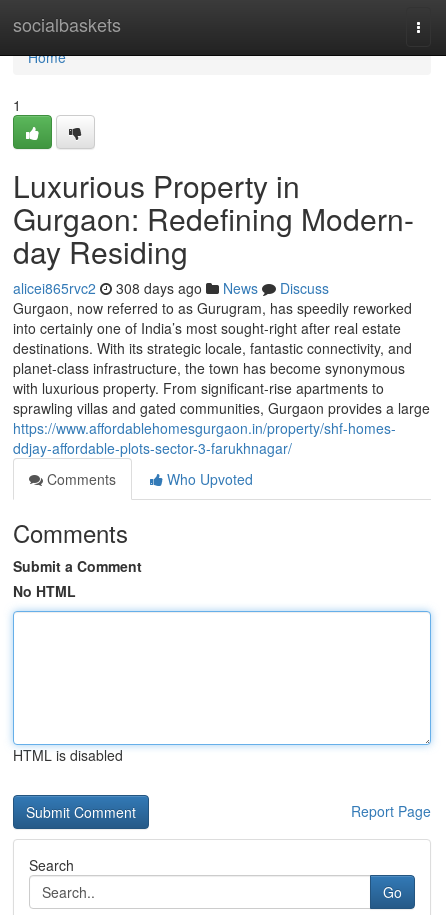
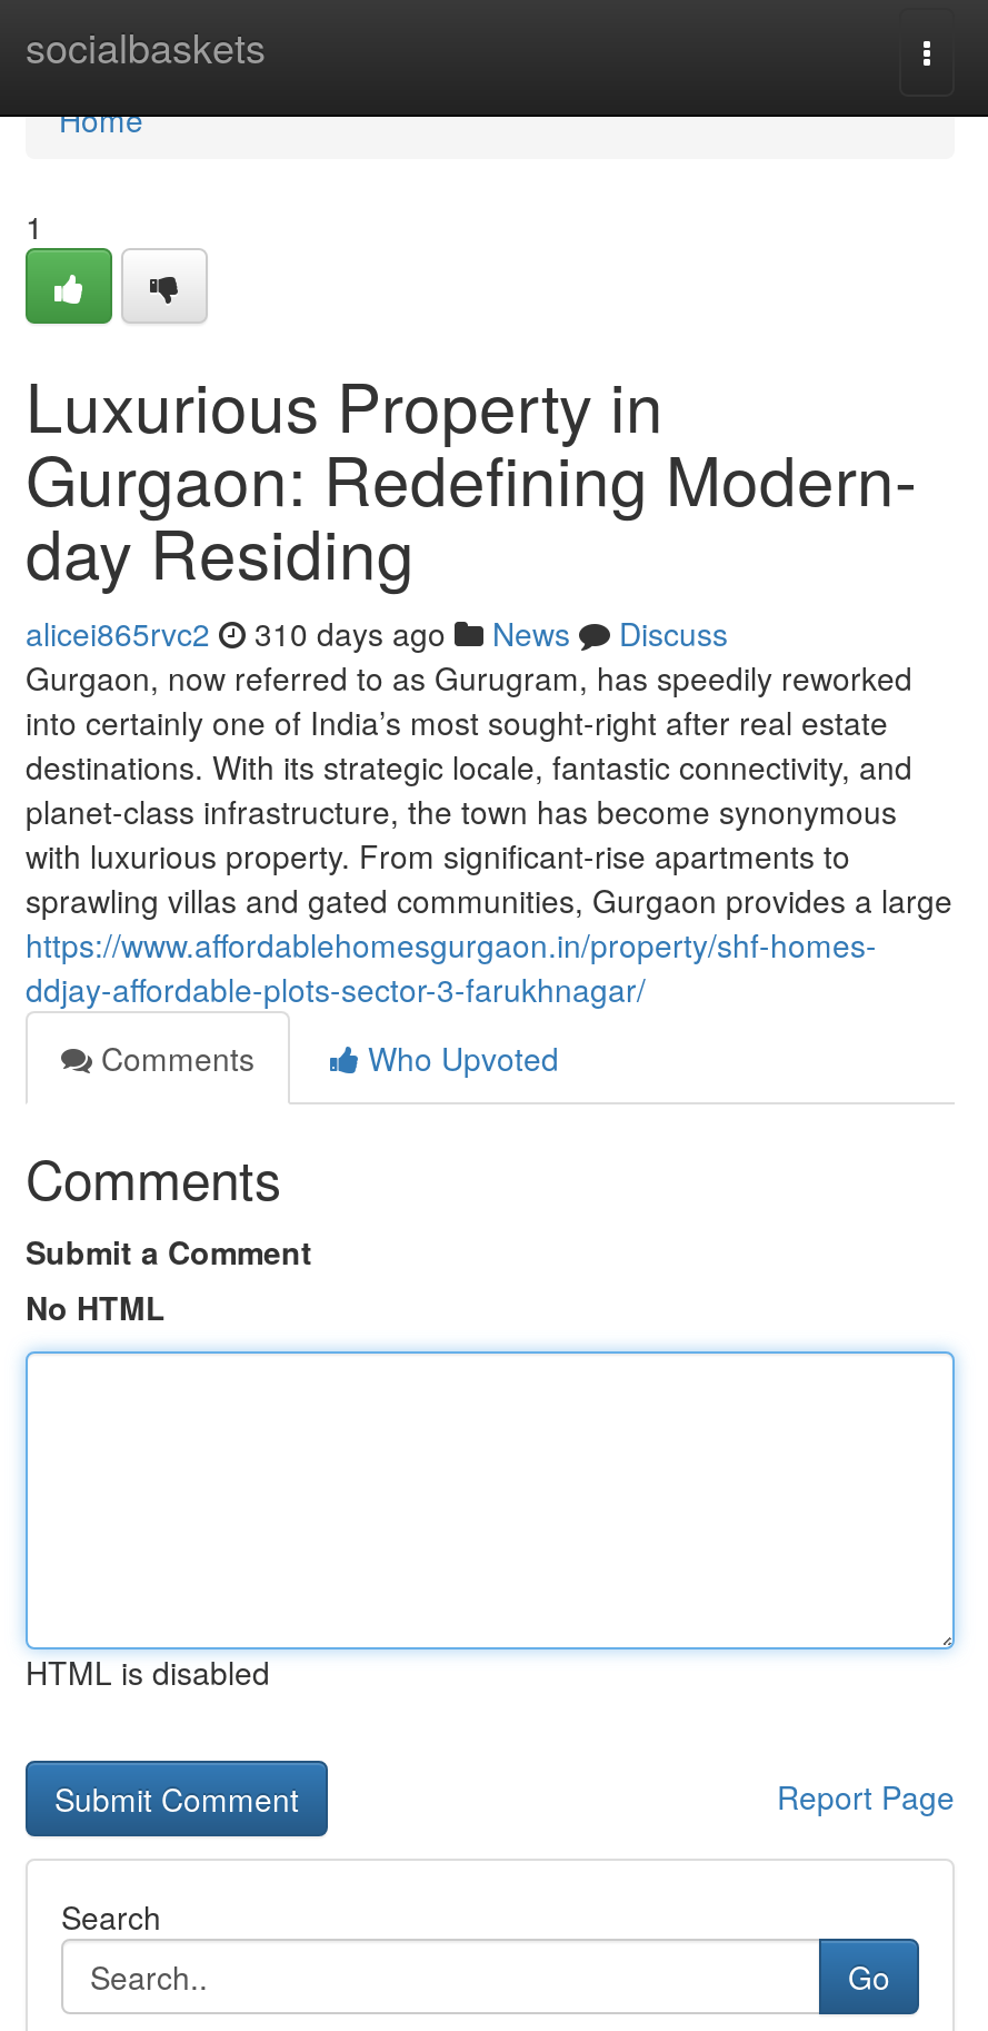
[13,278,329,298] alicei865rvc2 308 days ago News Discuss -> [26,611,728,655] alicei865rvc2 310 days ago News Discuss

